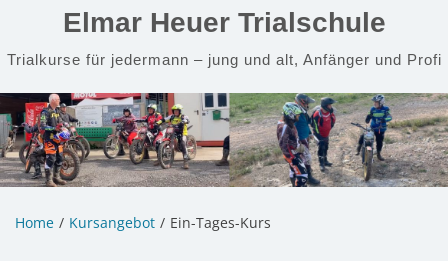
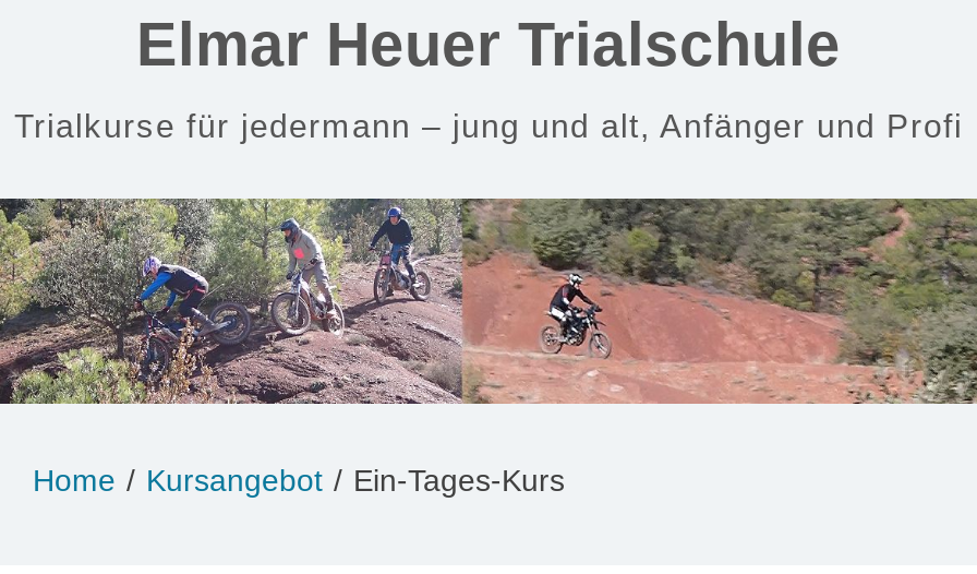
[3,92,445,188] [image] -> [7,196,970,406] [image]

